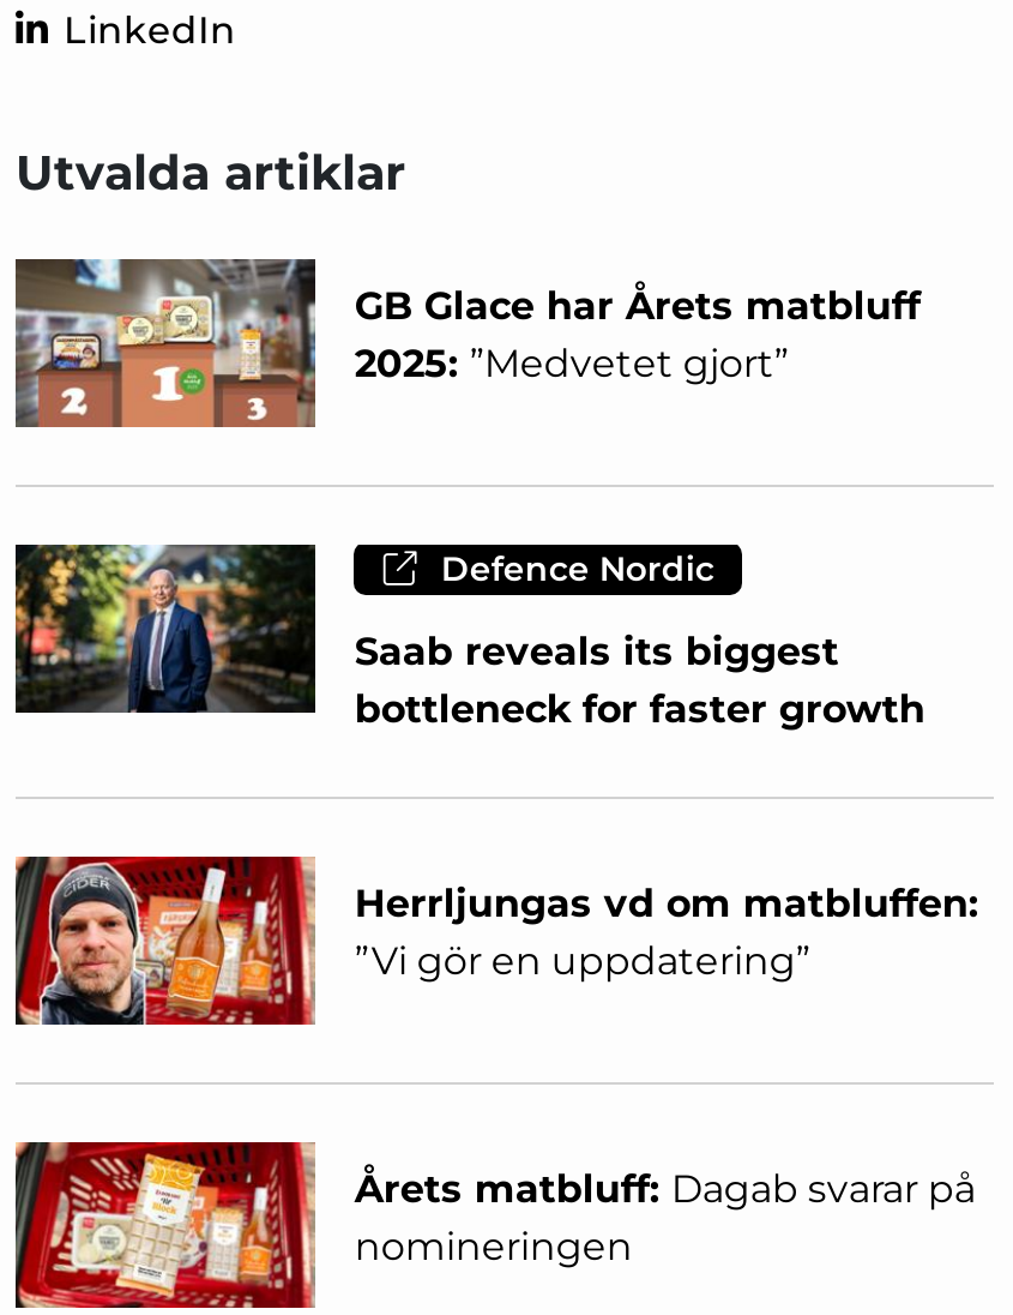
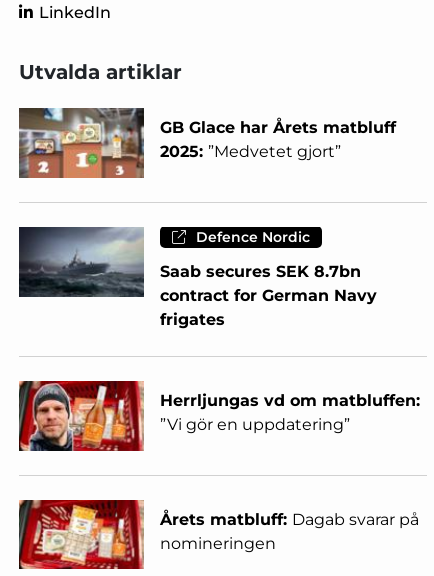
[13,542,925,731] [image] | Saab reveals its biggest | bottleneck for faster growth -> [19,226,377,328] [image] | Saab secures SEK 8.7bn | contract for German Navy | frigates

